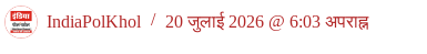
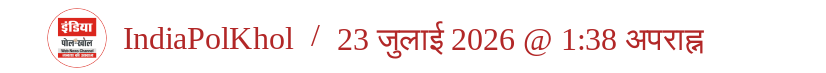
[47,12,368,31] IndiaPolKhol 20 जुलाई 2026 @ 6:03 अपराह्न -> [123,22,703,56] IndiaPolKhol 23 जुलाई 2026 @ 1:38 अपराह्न

